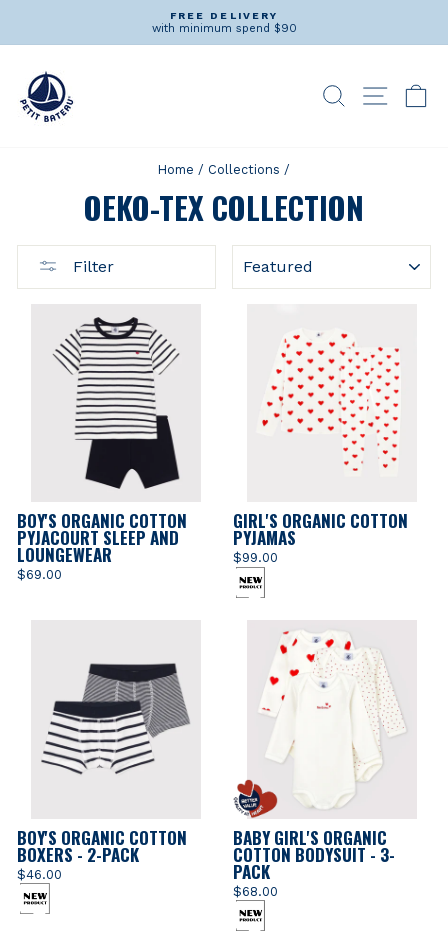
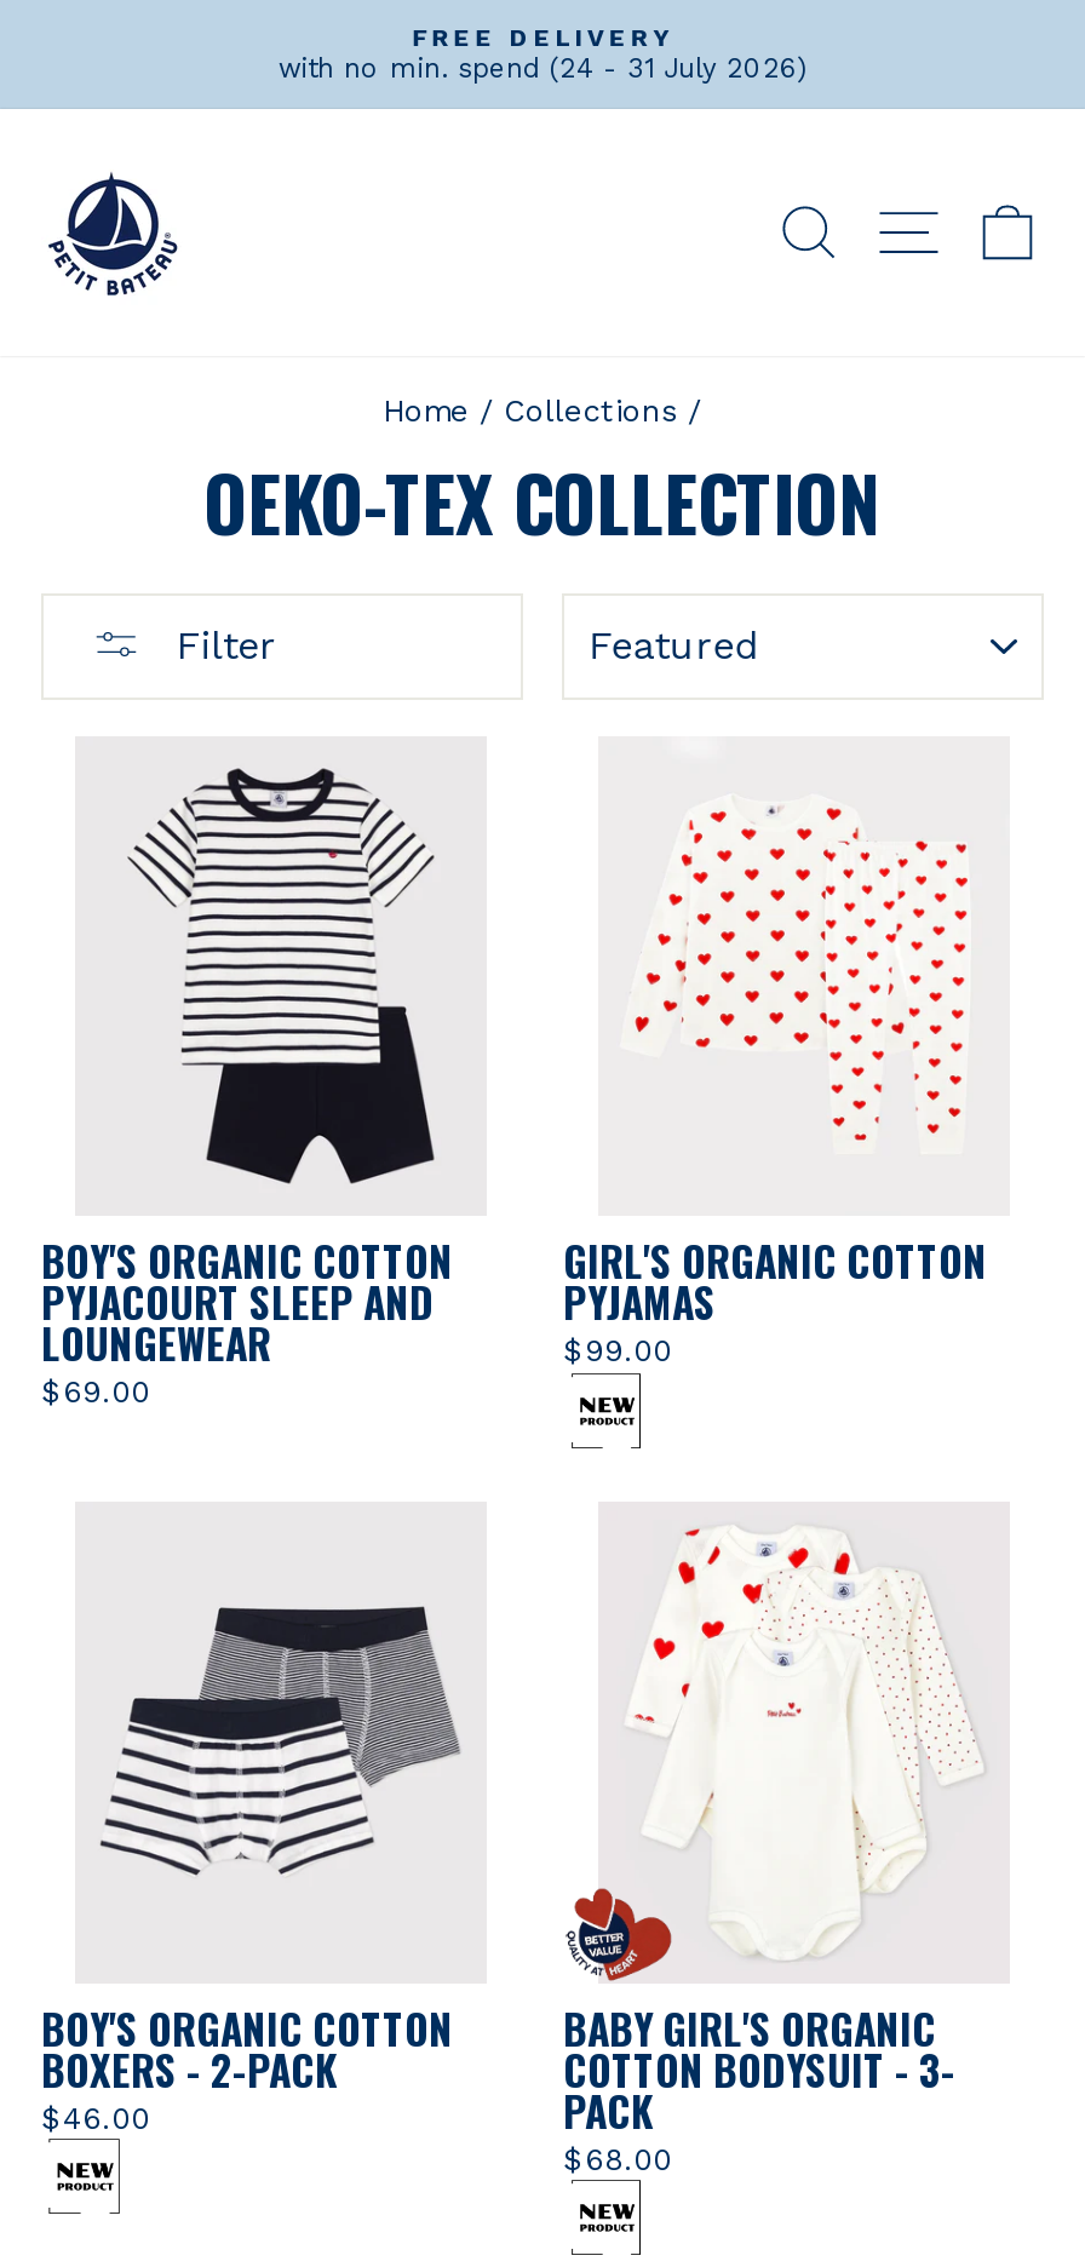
[151,22,296,35] with minimum spend $90 -> [279,53,806,85] with no min. spend (24 - 31 July 2026)

